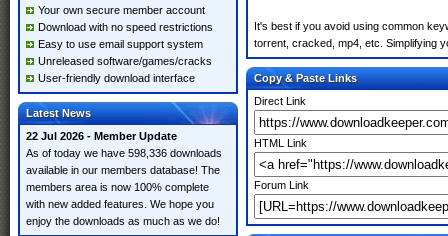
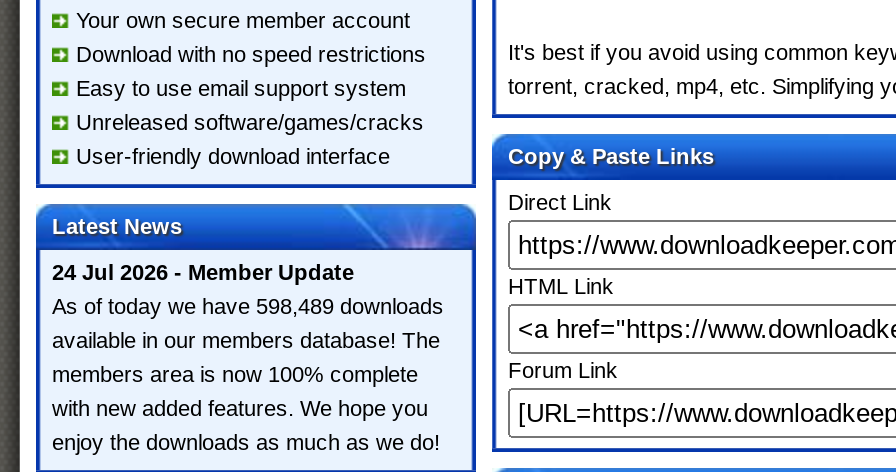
[26,130,177,142] 22 Jul 2026 - Member Update -> [52,260,354,284] 24 Jul 2026 - Member Update
[26,147,222,159] As of today we have 598,336 downloads -> [52,294,444,318] As of today we have 598,489 downloads

